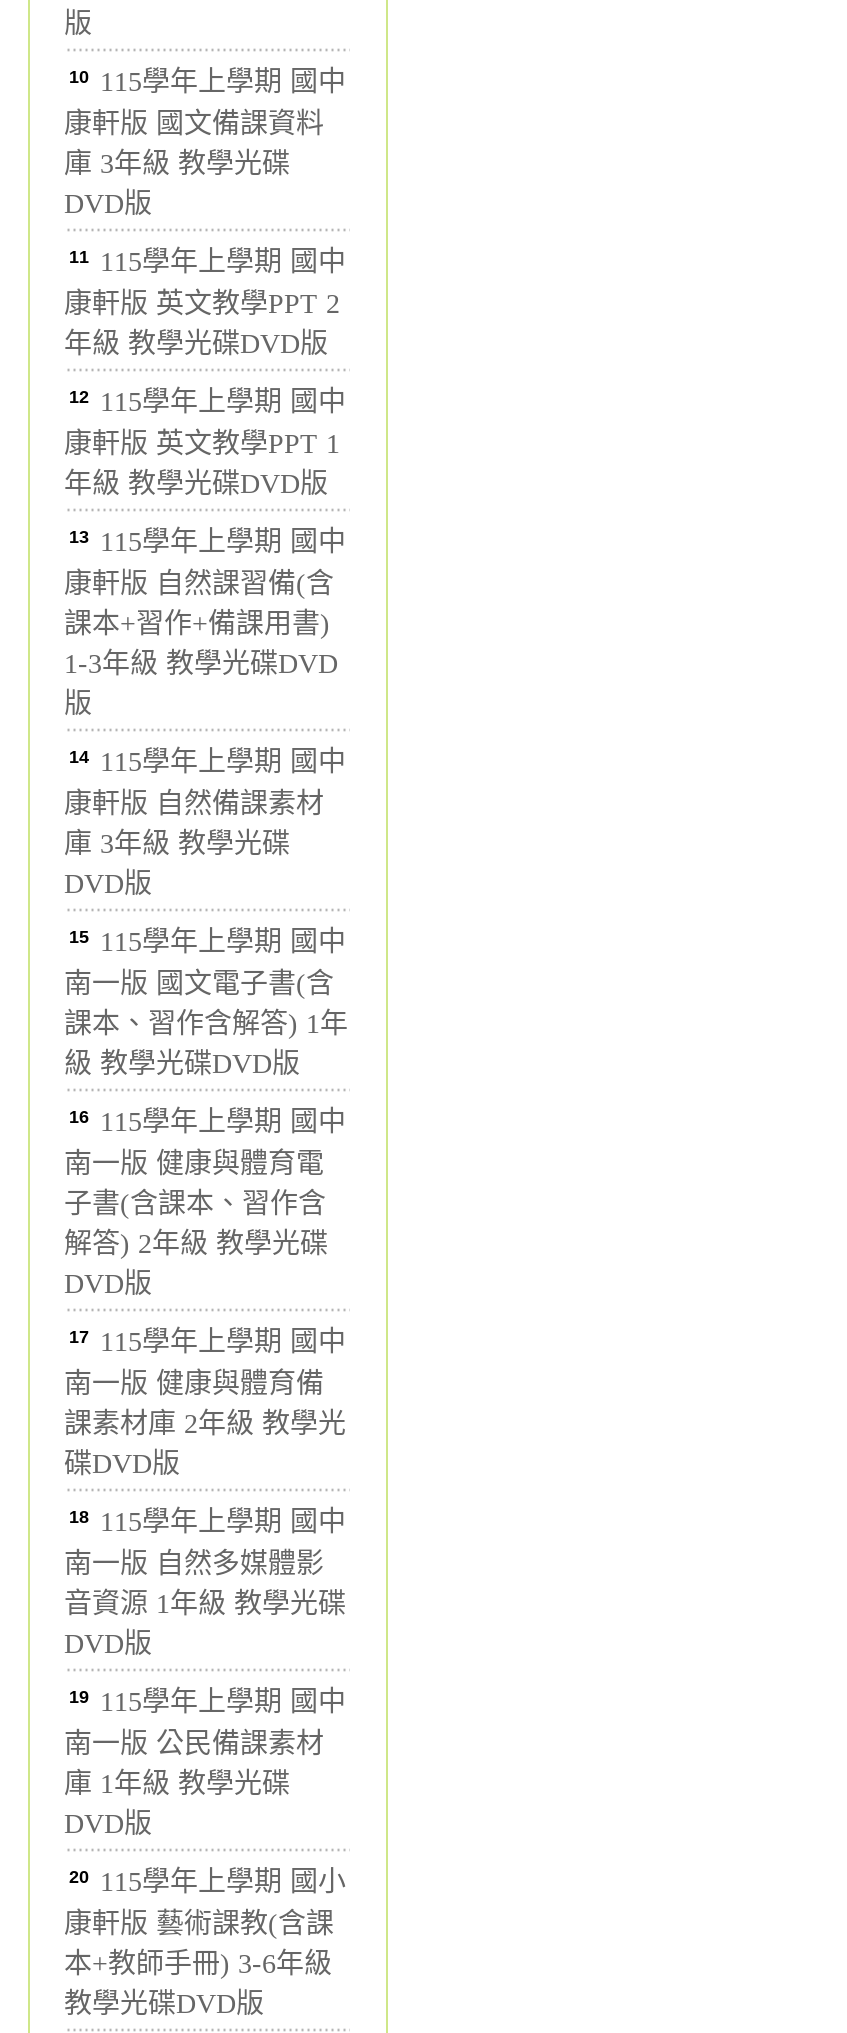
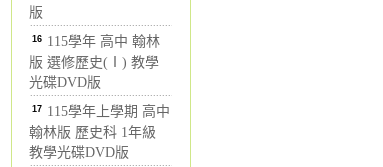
[64,67,348,1977] 10 115學年上學期 國中 | 康軒版 國文備課資料 | 庫 3年級 教學光碟 | DVD版 | 11 115學年上學期 國中 | 康軒版 英文教學PPT 2 | 年級 教學光碟DVD版 | 12 115學年上學期 國中 | 康軒版 英文教學PPT 1 | 年級 教學光碟DVD版 | 13 115學年上學期 國中 | 康軒版 自然課習備(含 | 課本+習作+備課用書) | 1-3年級 教學光碟DVD | 版 | 14 115學年上學期 國中 | 康軒版 自然備課素材 | 庫 3年級 教學光碟 | DVD版 | 15 115學年上學期 國中 | 南一版 國文電子書(含 | 課本、習作含解答) 1年 | 級 教學光碟DVD版 | 16 115學年上學期 國中 | 南一版 健康與體育電 | 子書(含課本、習作含 | 解答) 2年級 教學光碟 | DVD版 | 17 115學年上學期 國中 | 南一版 健康與體育備 | 課素材庫 2年級 教學光 | 碟DVD版 | 18 115學年上學期 國中 | 南一版 自然多媒體影 | 音資源 1年級 教學光碟 | DVD版 | 19 115學年上學期 國中 | 南一版 公民備課素材 | 庫 1年級 教學光碟 | DVD版 | 20 115學年上學期 國小 | 康軒版 藝術課教(含課 | 本+教師手冊) 3-6年級 -> [29,34,170,139] 16 115學年 高中 翰林 | 版 選修歷史(Ⅰ) 教學 | 光碟DVD版 | 17 115學年上學期 高中 | 翰林版 歷史科 1年級

